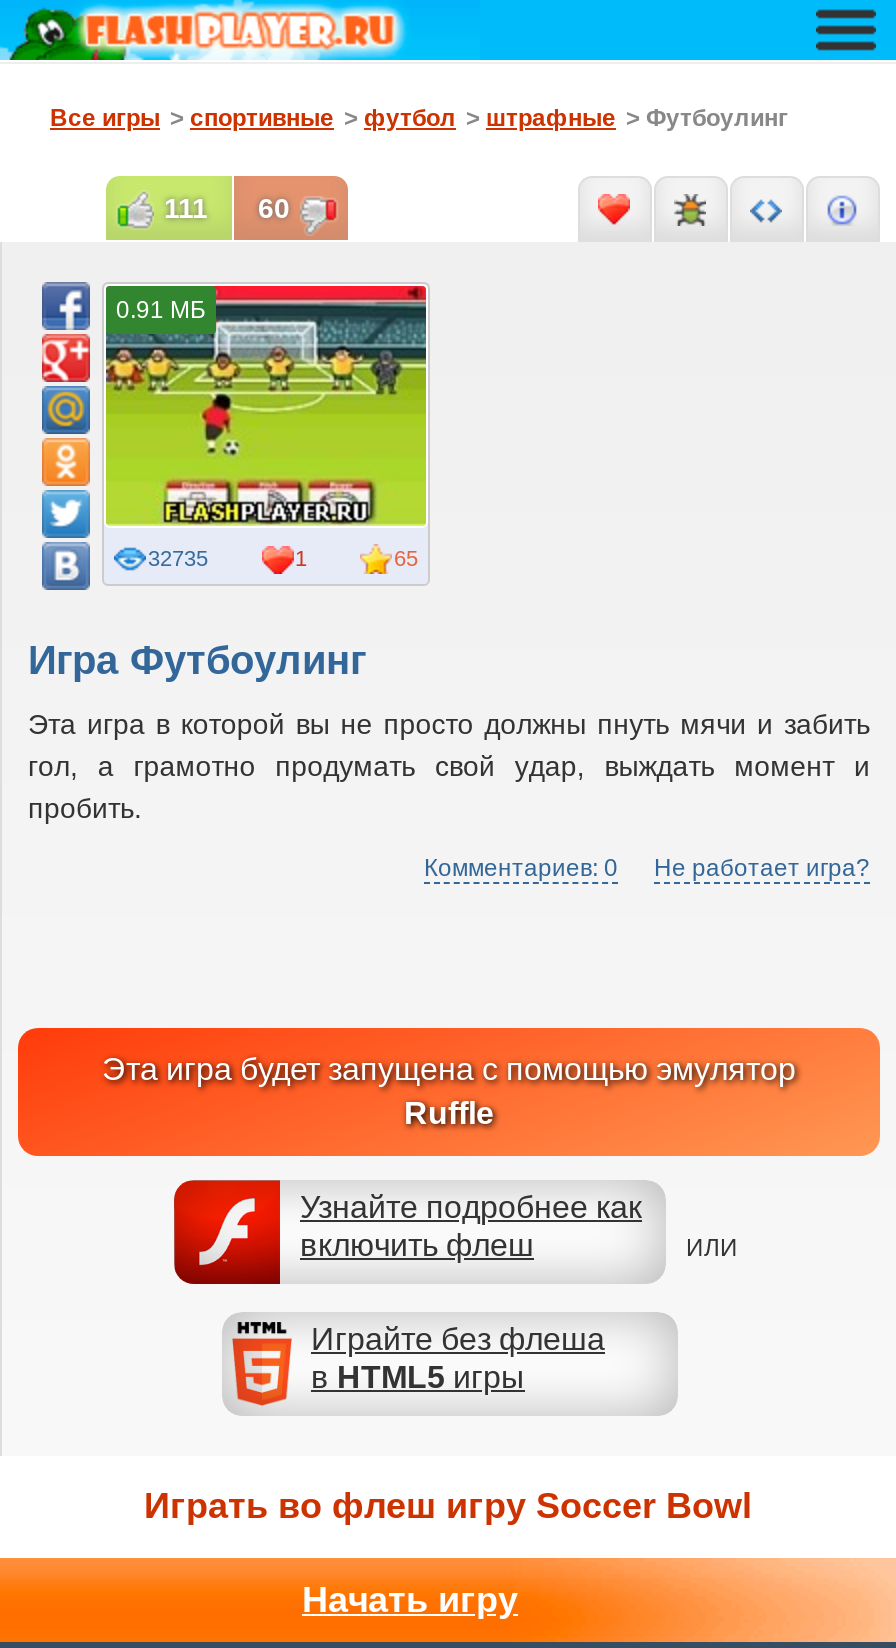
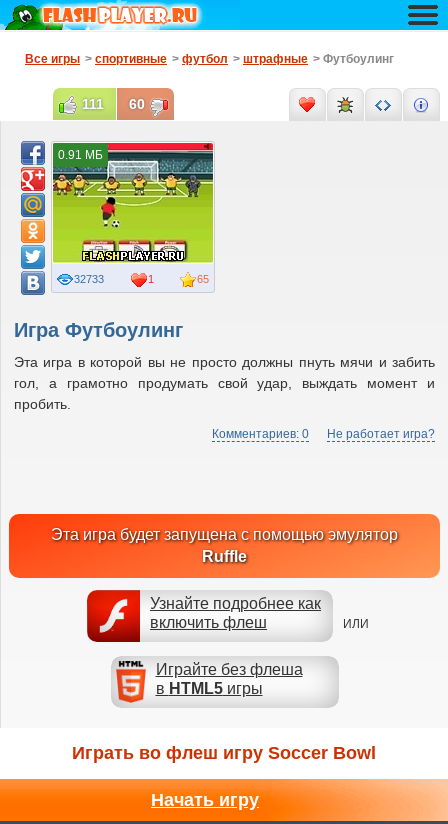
[148,546,208,570] 32735 -> [74,273,104,285] 32733

